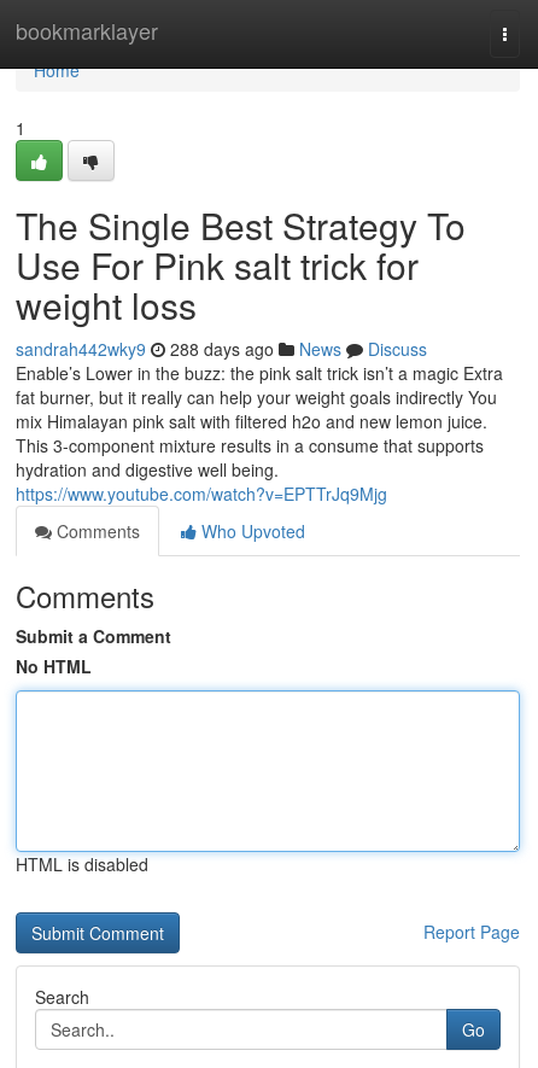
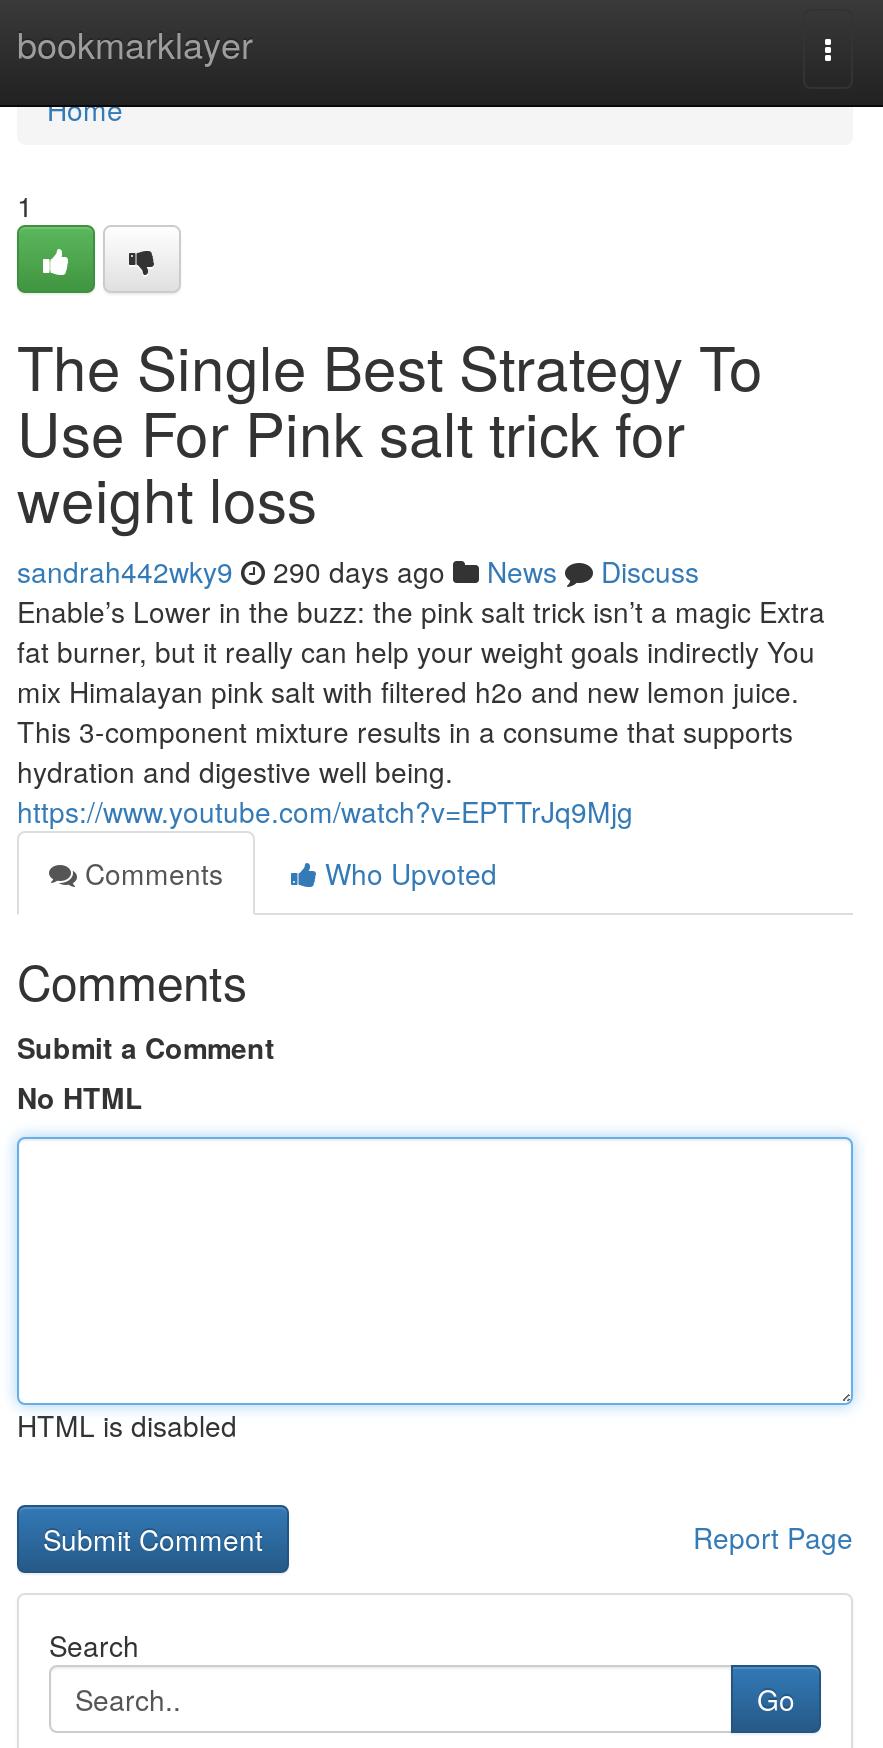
[16,337,427,361] sandrah442wky9 288 days ago News Discuss -> [17,551,699,591] sandrah442wky9 290 days ago News Discuss

